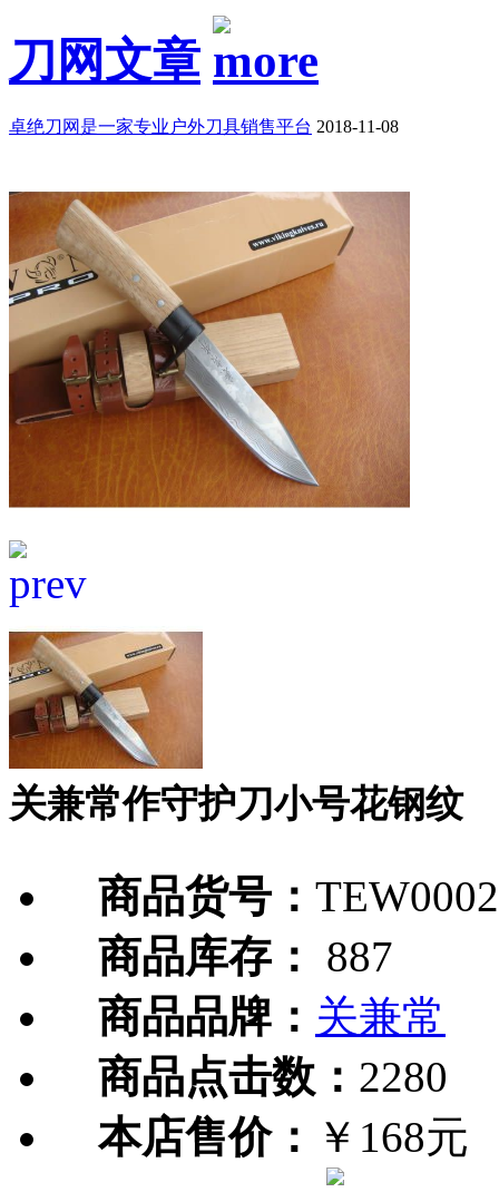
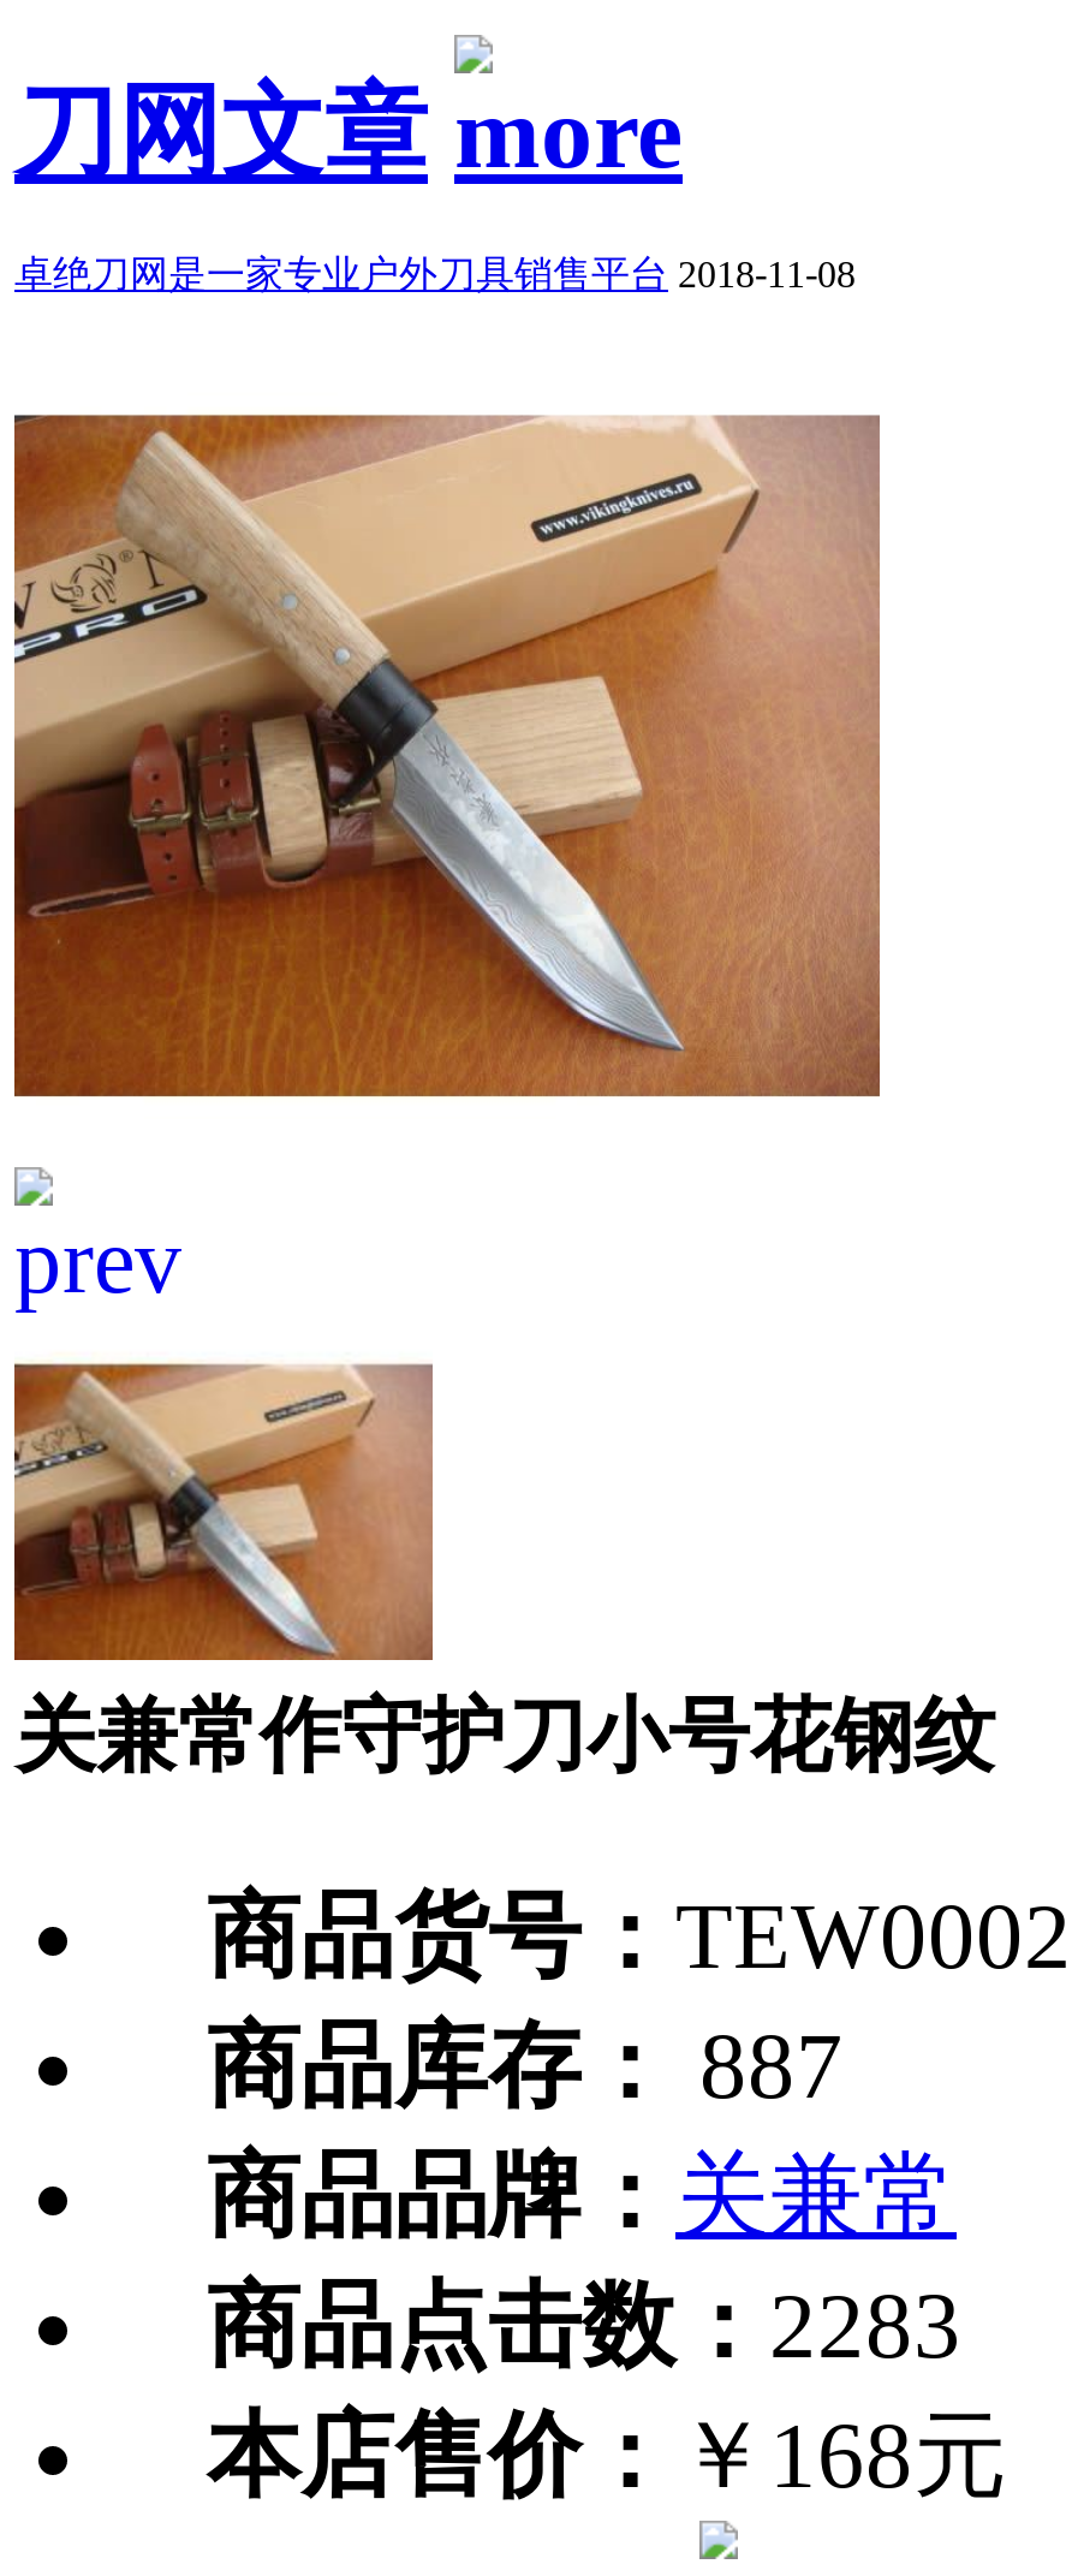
[98,1053,448,1101] 商品点击数：2280 -> [207,2274,961,2377] 商品点击数：2283

